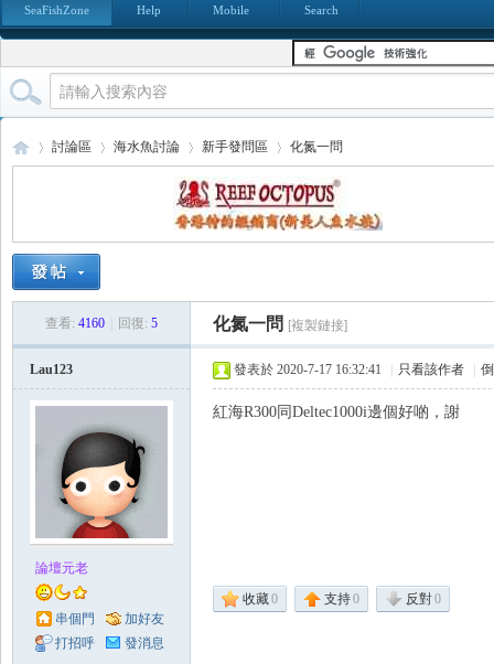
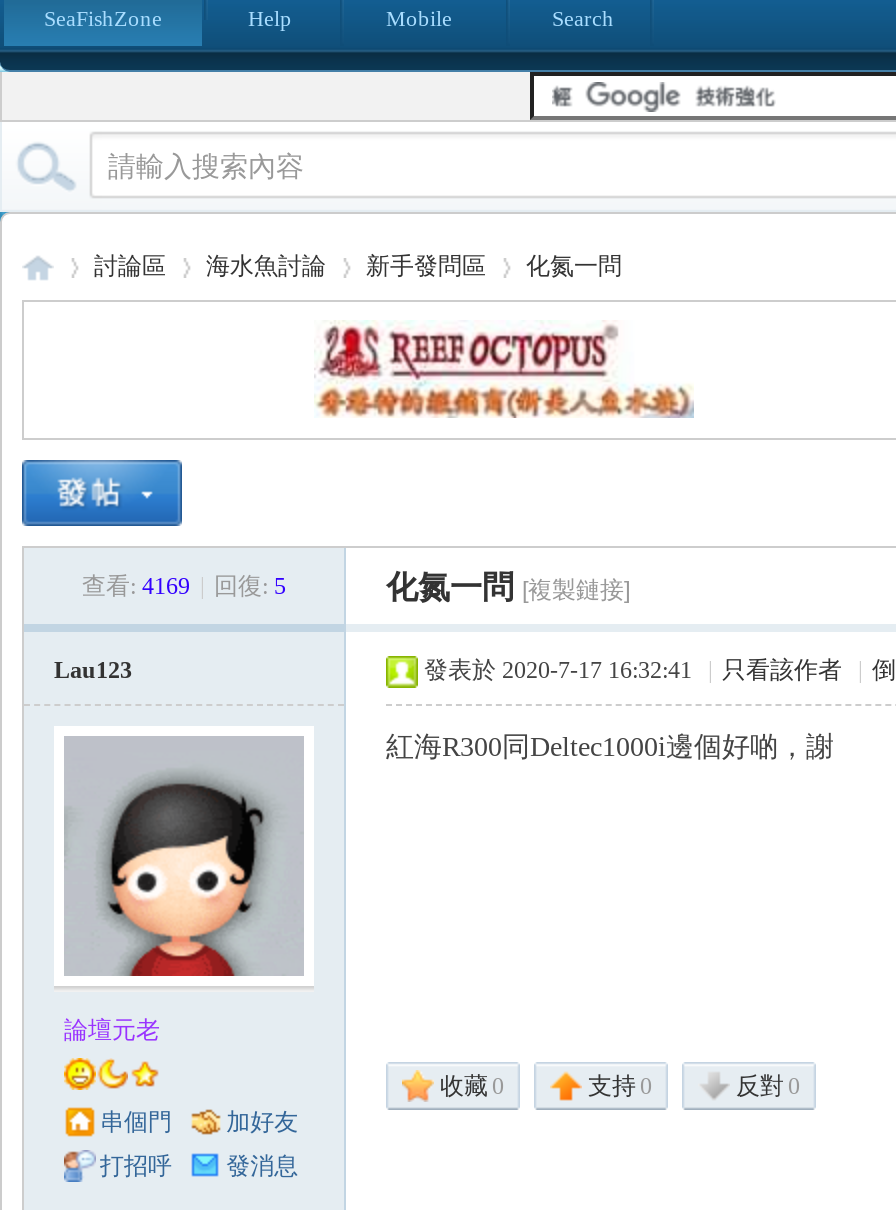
[45,315,158,331] 查看: 4160 回復: 5 -> [82,572,286,600] 查看: 4169 回復: 5

